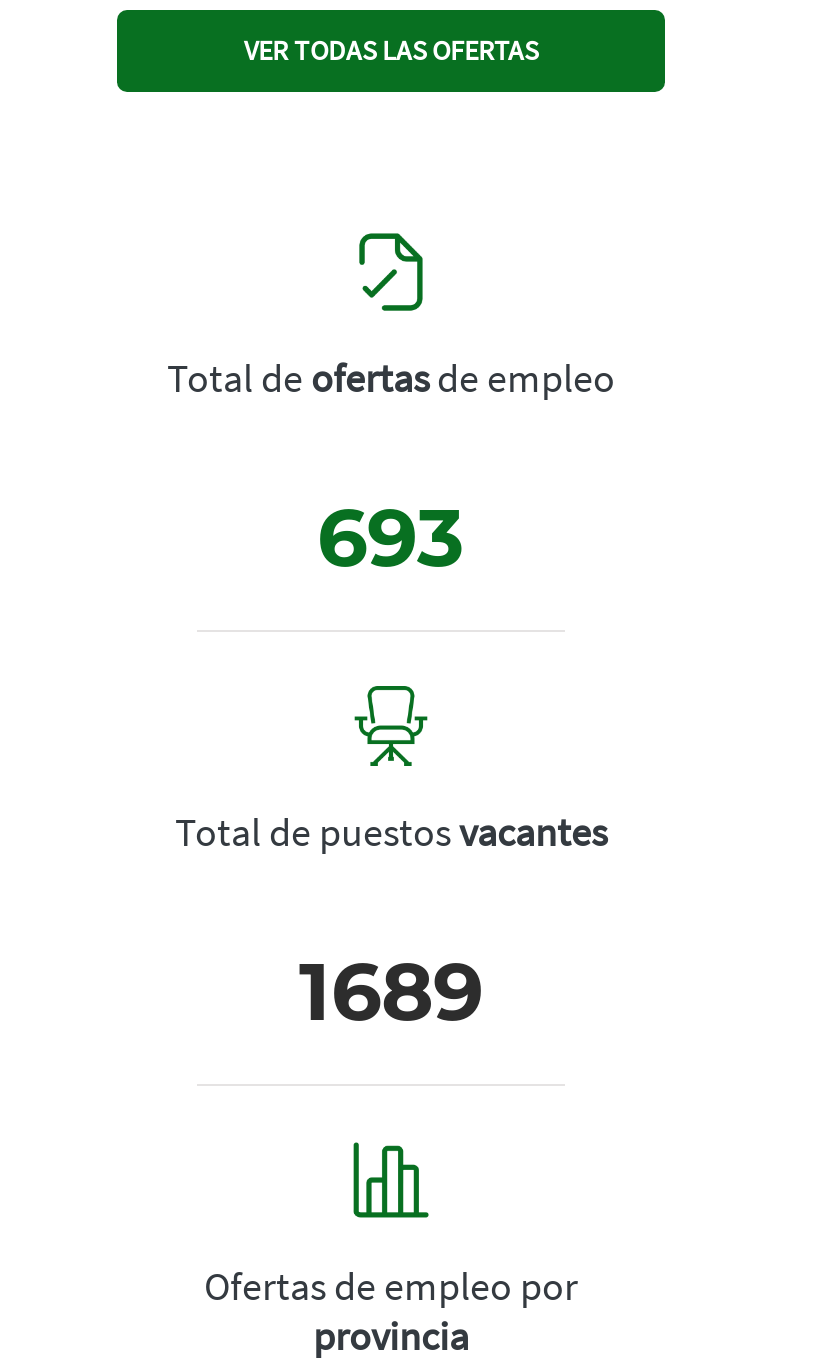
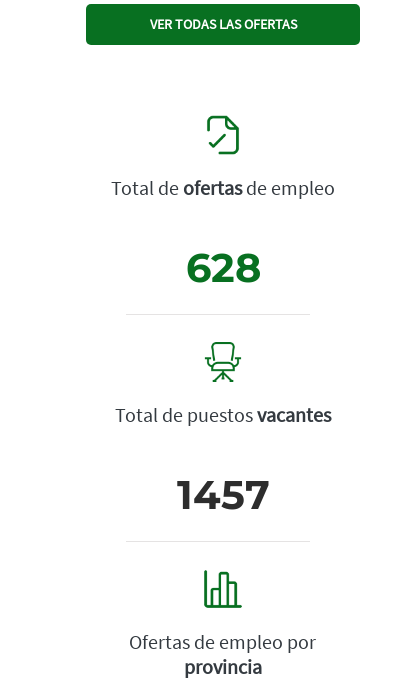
[317,489,465,587] 693 -> [185,243,260,292] 628
[299,943,483,1041] 1689 -> [176,470,269,519] 1457

